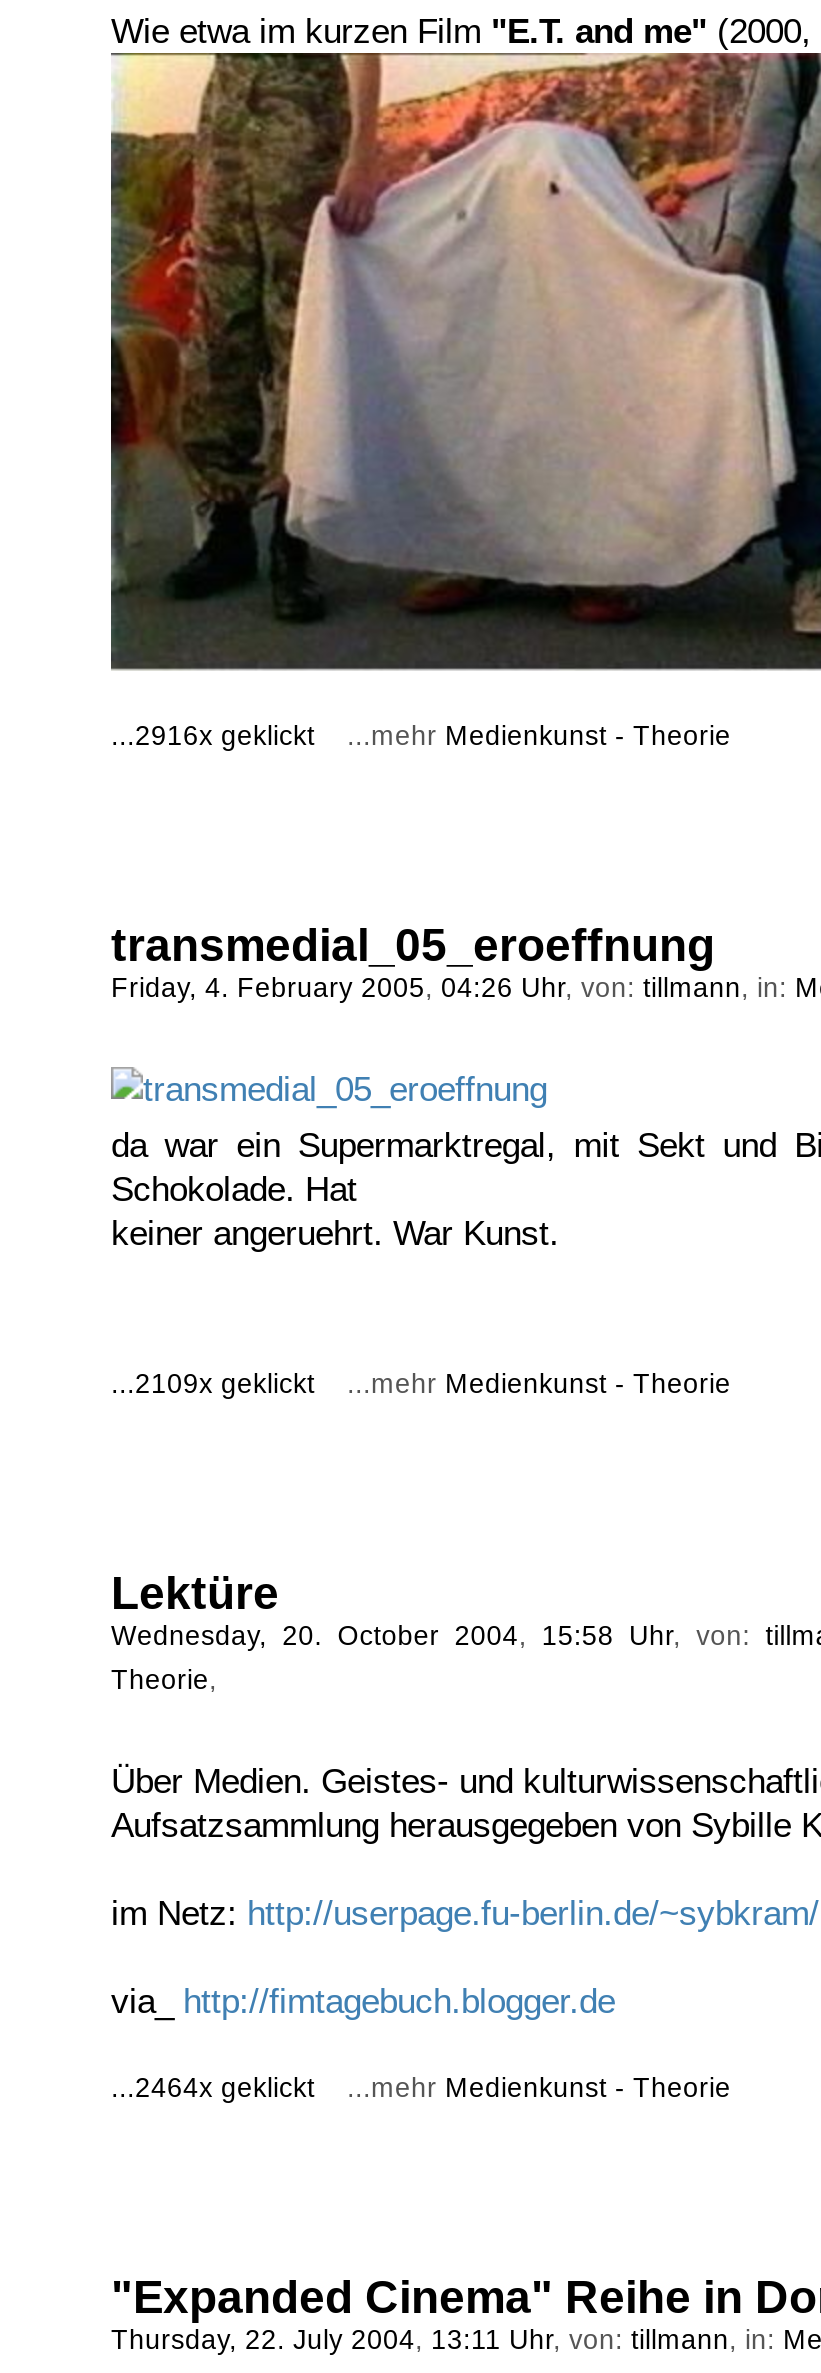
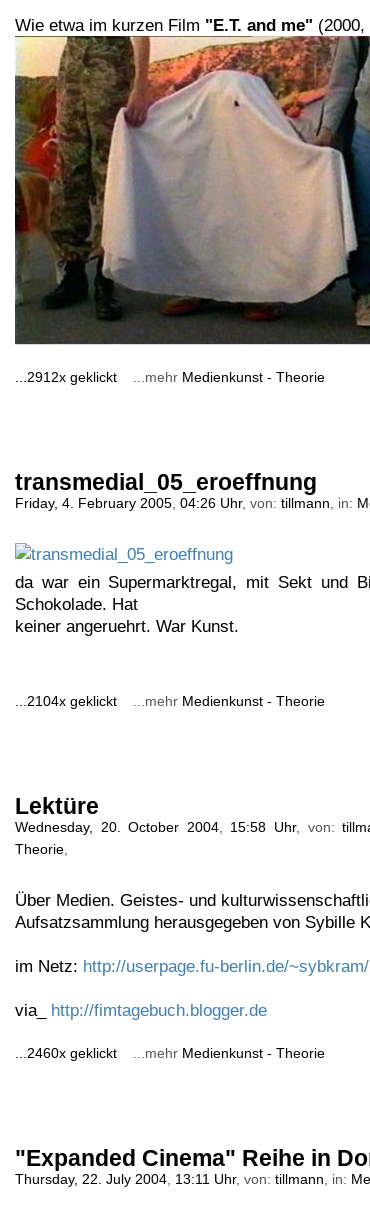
[111,721,731,751] ...2916x geklickt...mehr Medienkunst - Theorie -> [15,370,325,385] ...2912x geklickt...mehr Medienkunst - Theorie
[111,1369,731,1399] ...2109x geklickt...mehr Medienkunst - Theorie -> [15,694,325,709] ...2104x geklickt...mehr Medienkunst - Theorie
[111,2073,731,2103] ...2464x geklickt...mehr Medienkunst - Theorie -> [15,1046,325,1061] ...2460x geklickt...mehr Medienkunst - Theorie

